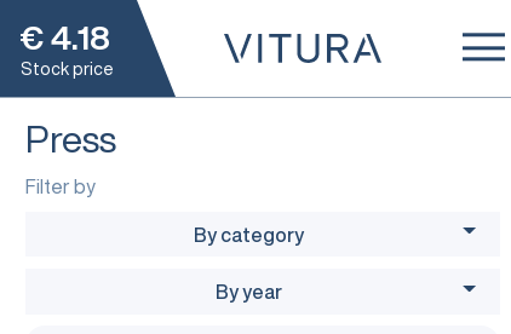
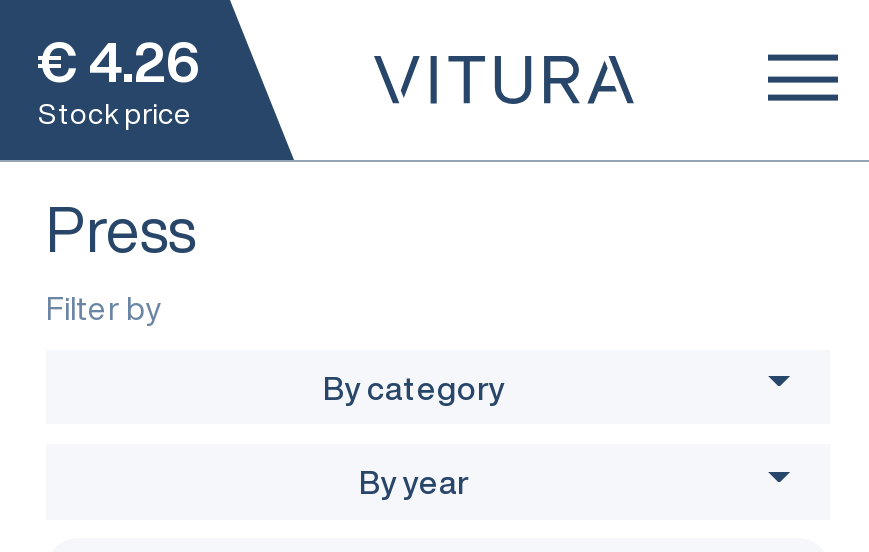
[21,21,110,53] €4.18 -> [38,34,200,88] €4.26

